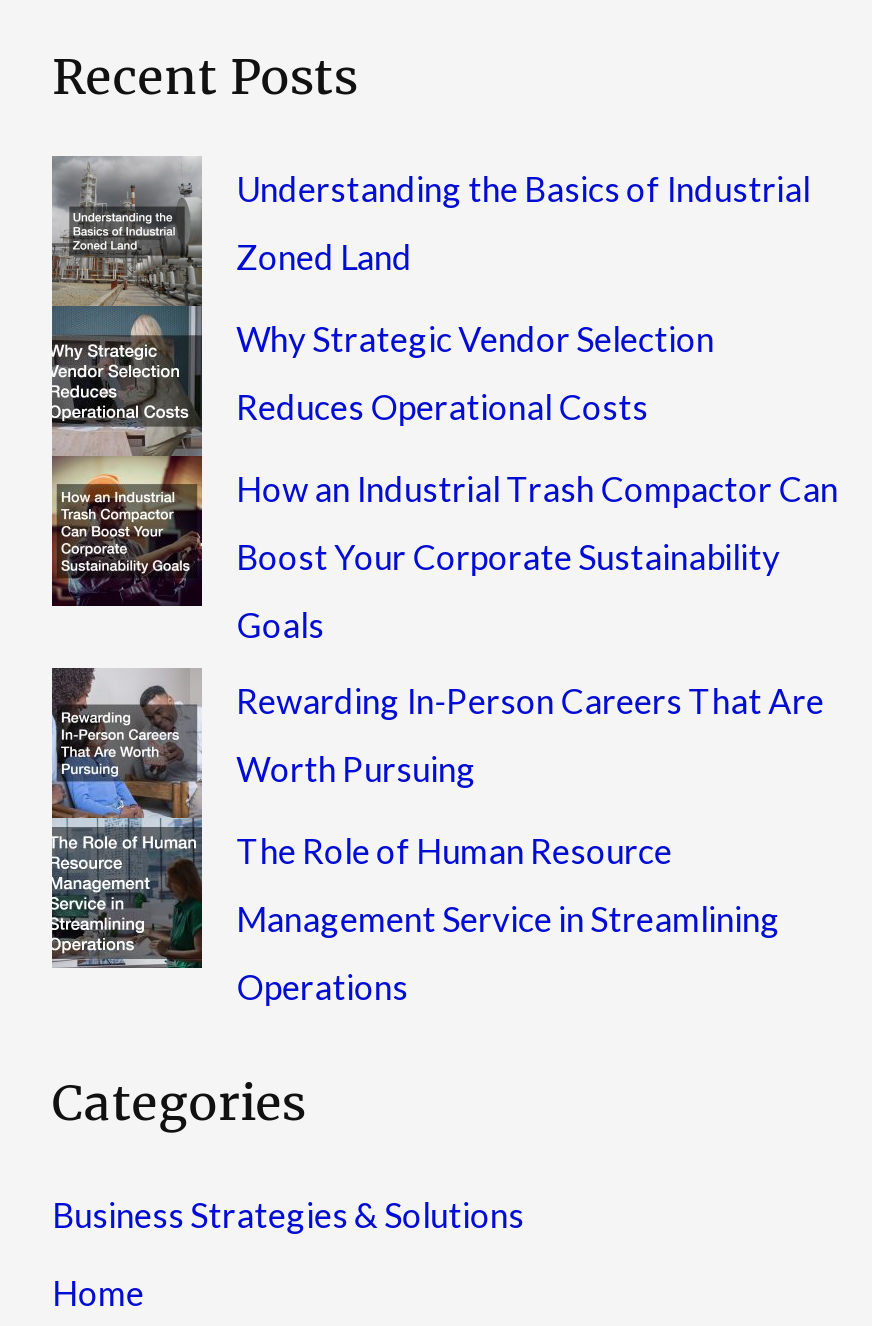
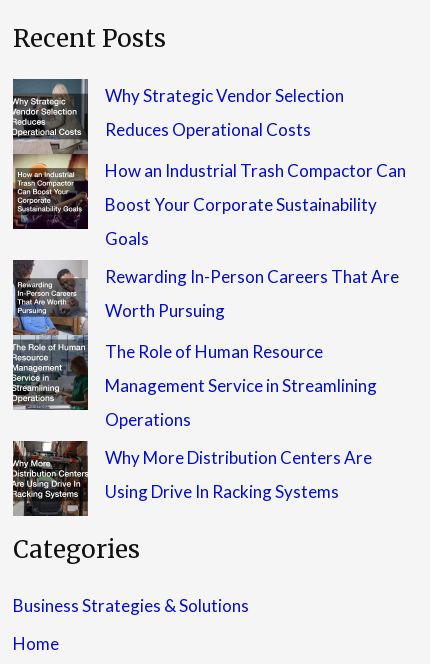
[52,157,810,307] [image] | Understanding the Basics of Industrial | Zoned Land -> none
moved [48,318,838,1009] -> [11,85,406,430]: [image] | Why Strategic Vendor Selection | Reduces Operational Costs | ... | Management Service in Streamlining | Operations
none -> [12,440,372,517] [image] | Why More Distribution Centers Are | Using Drive In Racking Systems

